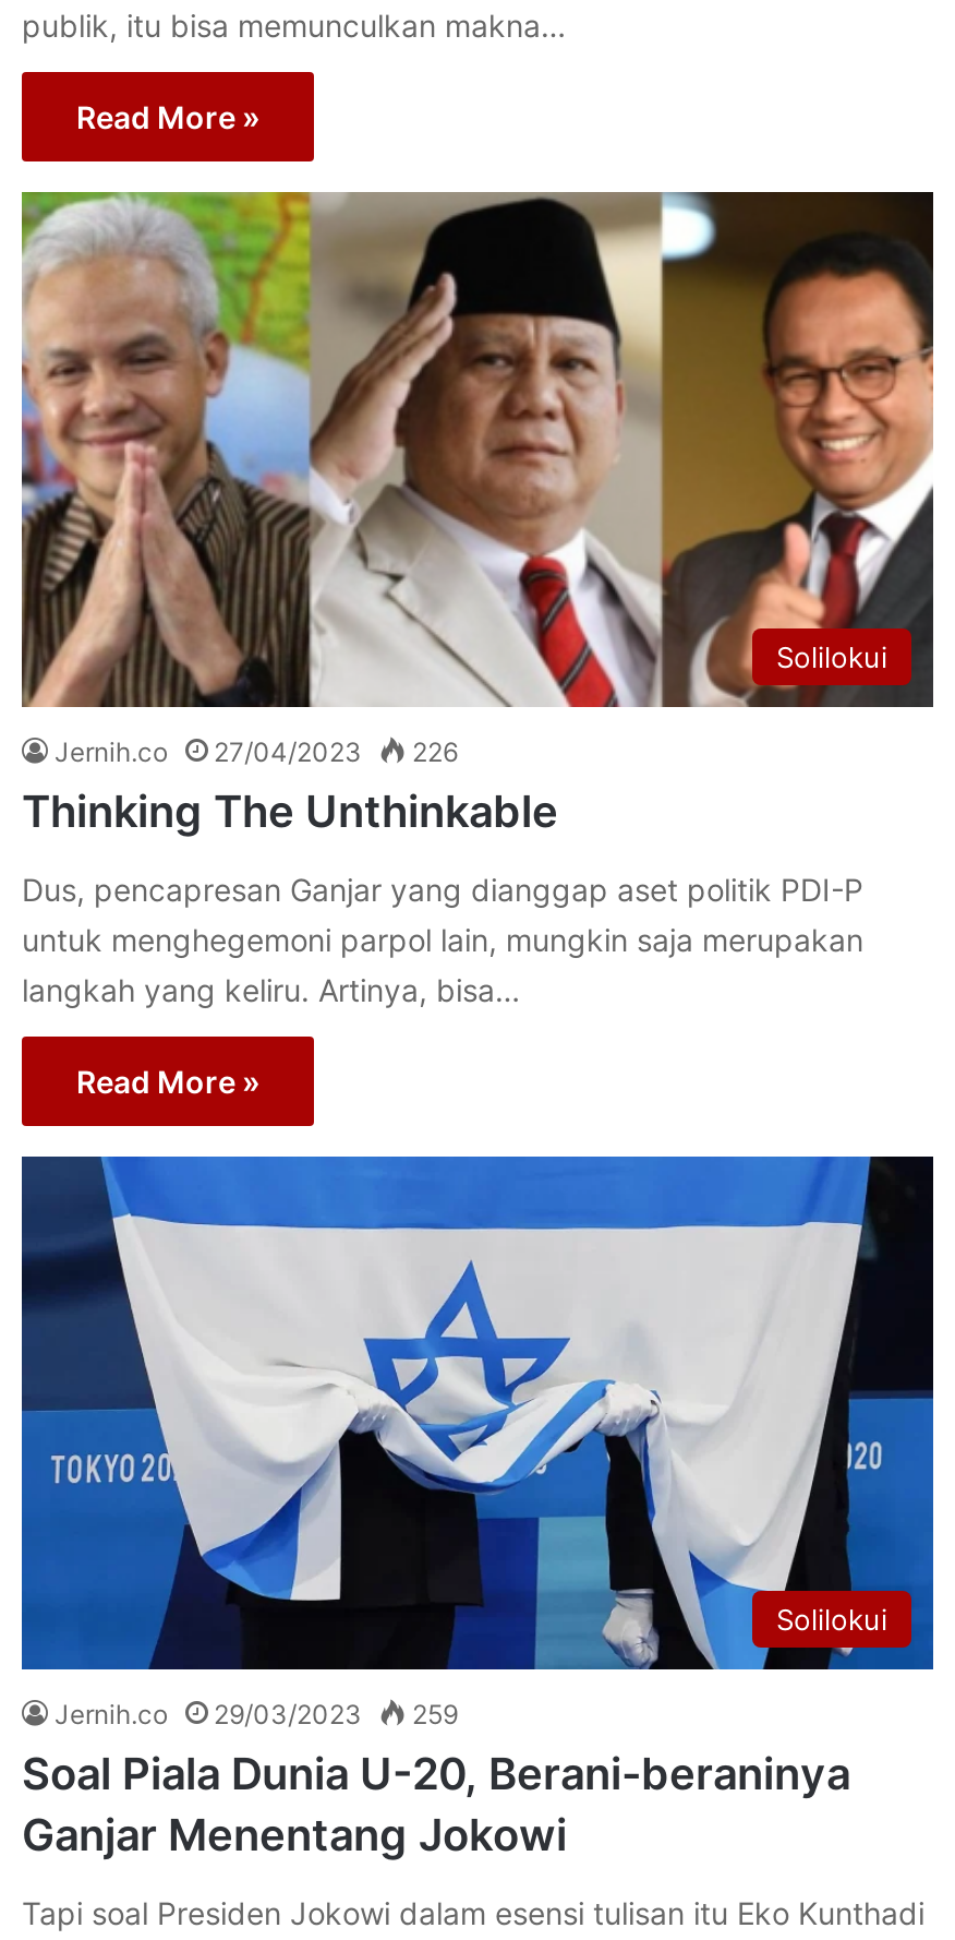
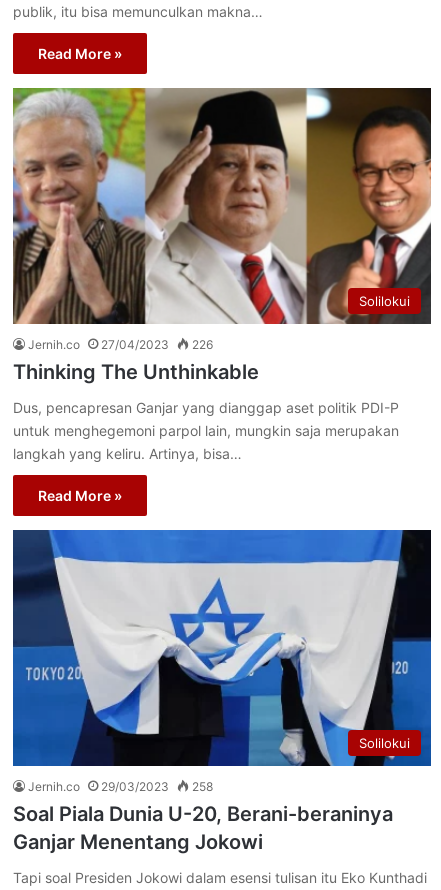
[55,1699,458,1731] Jernih.co 29/03/2023 259 -> [28,779,213,794] Jernih.co 29/03/2023 258

